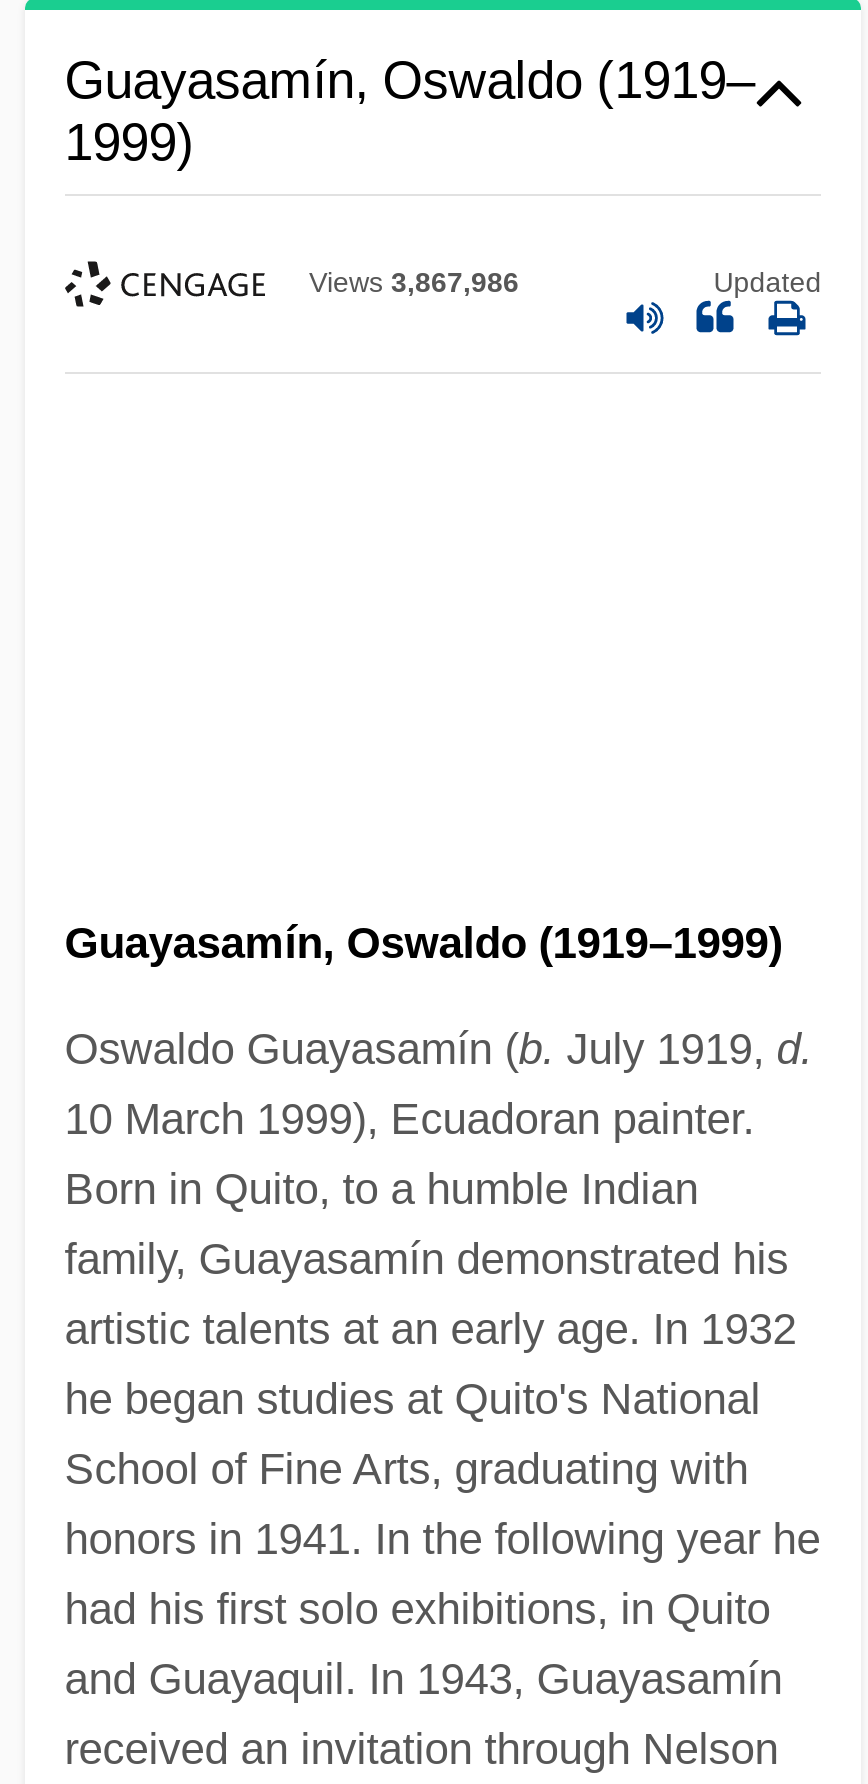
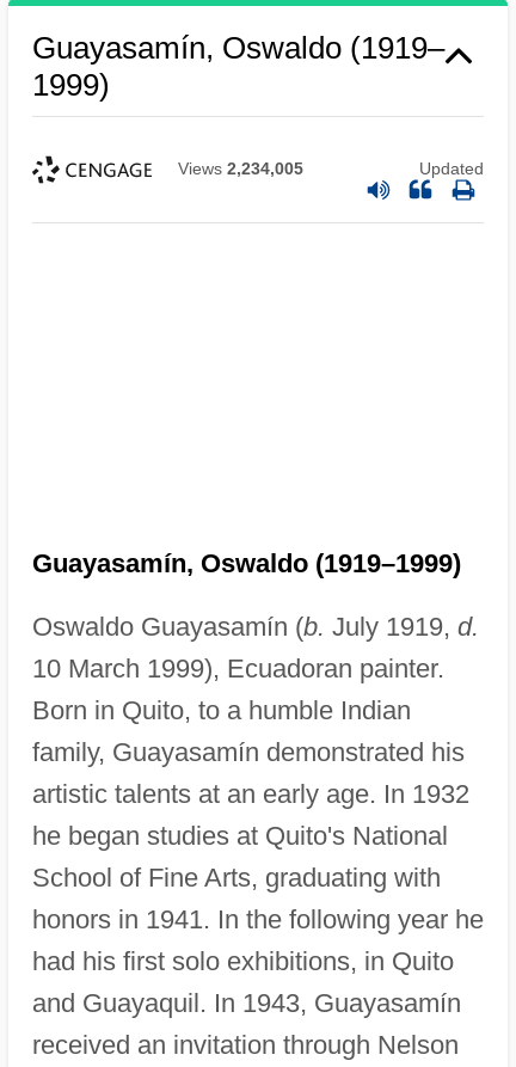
[309,267,519,299] Views 3,867,986 -> [178,160,303,179] Views 2,234,005

